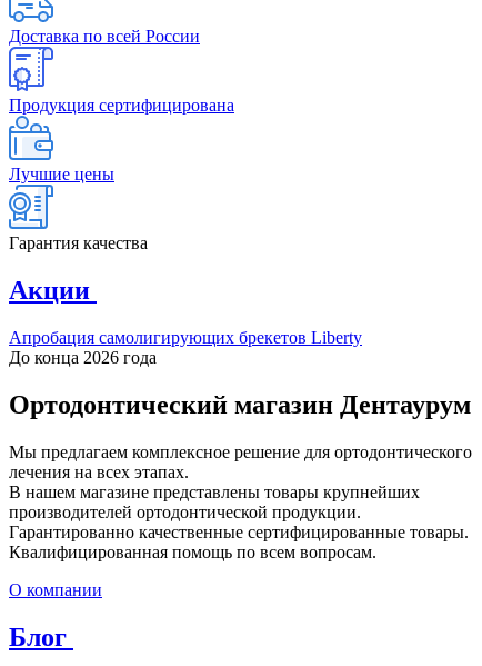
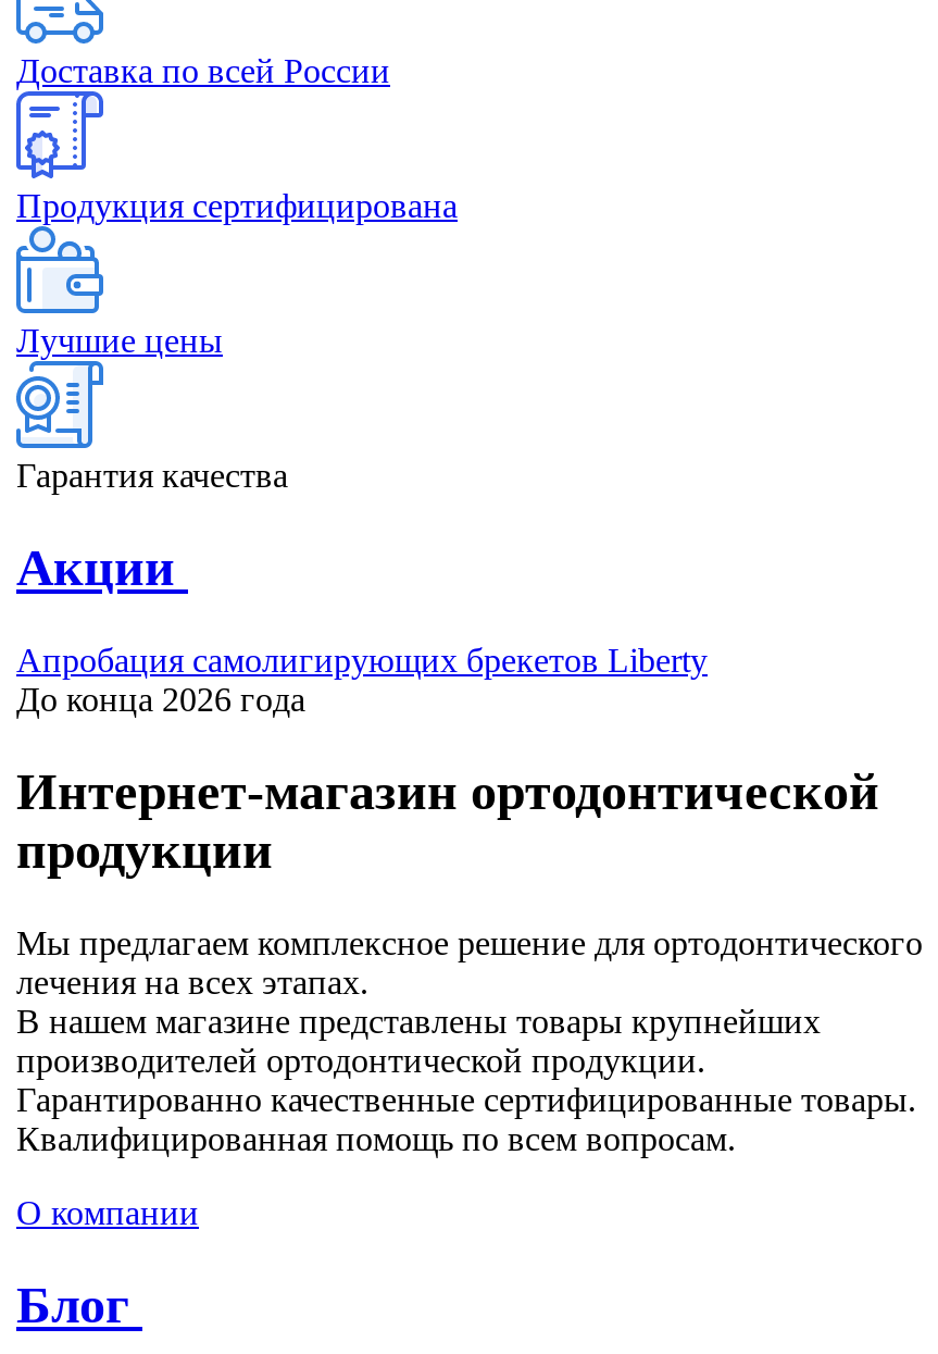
[9,390,471,419] Ортодонтический магазин Дентаурум -> [16,763,879,878] Интернет-магазин ортодонтической | продукции

